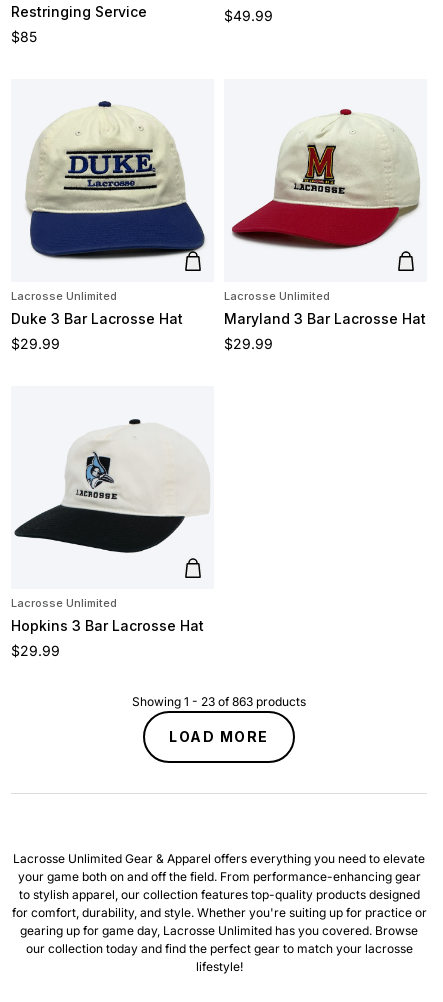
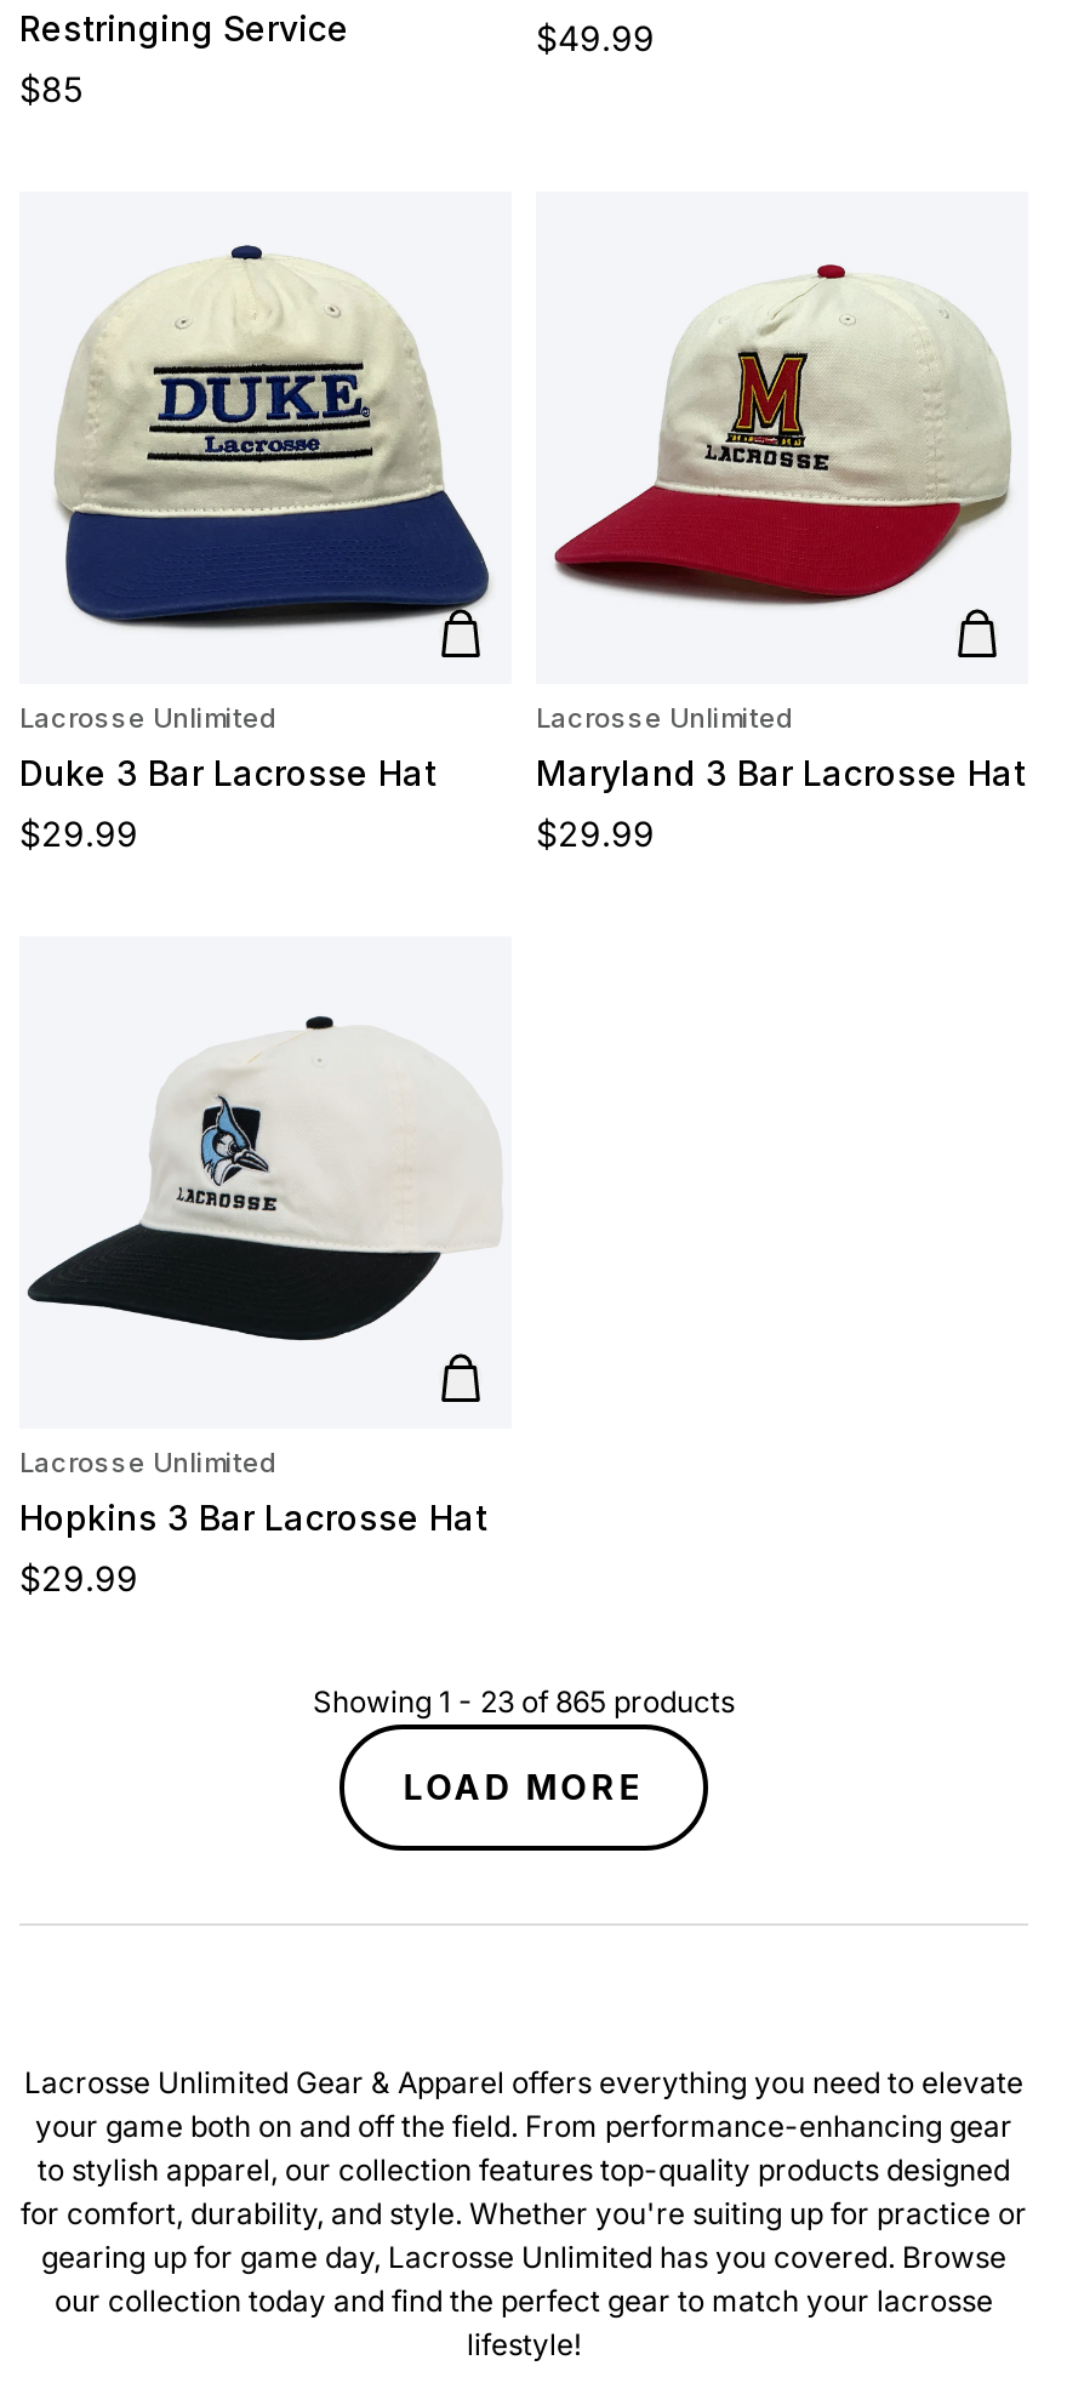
[132,694,306,709] Showing 1 - 23 of 863 products -> [313,1683,735,1720] Showing 1 - 23 of 865 products

